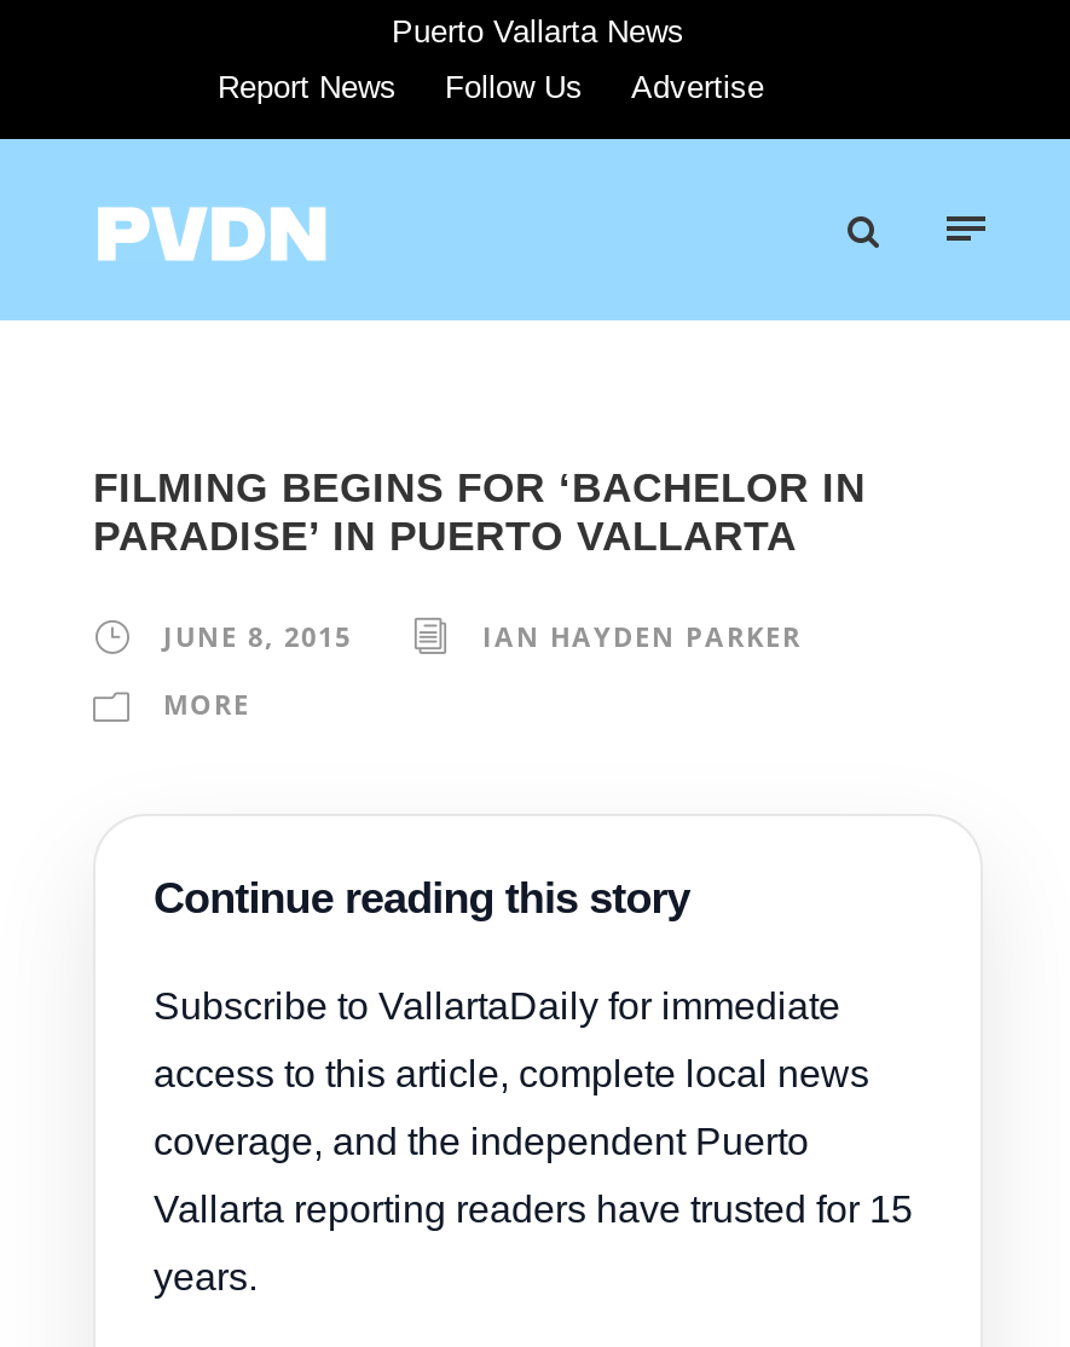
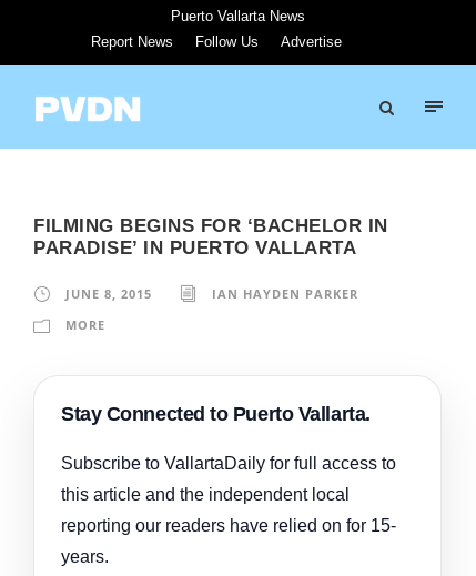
[154,874,913,1230] Continue reading this story | Subscribe to VallartaDaily for immediate | access to this article, complete local news | coverage, and the independent Puerto | Vallarta reporting readers have trusted for 15 -> [61,403,396,535] Stay Connected to Puerto Vallarta. | Subscribe to VallartaDaily for full access to | this article and the independent local | reporting our readers have relied on for 15-

